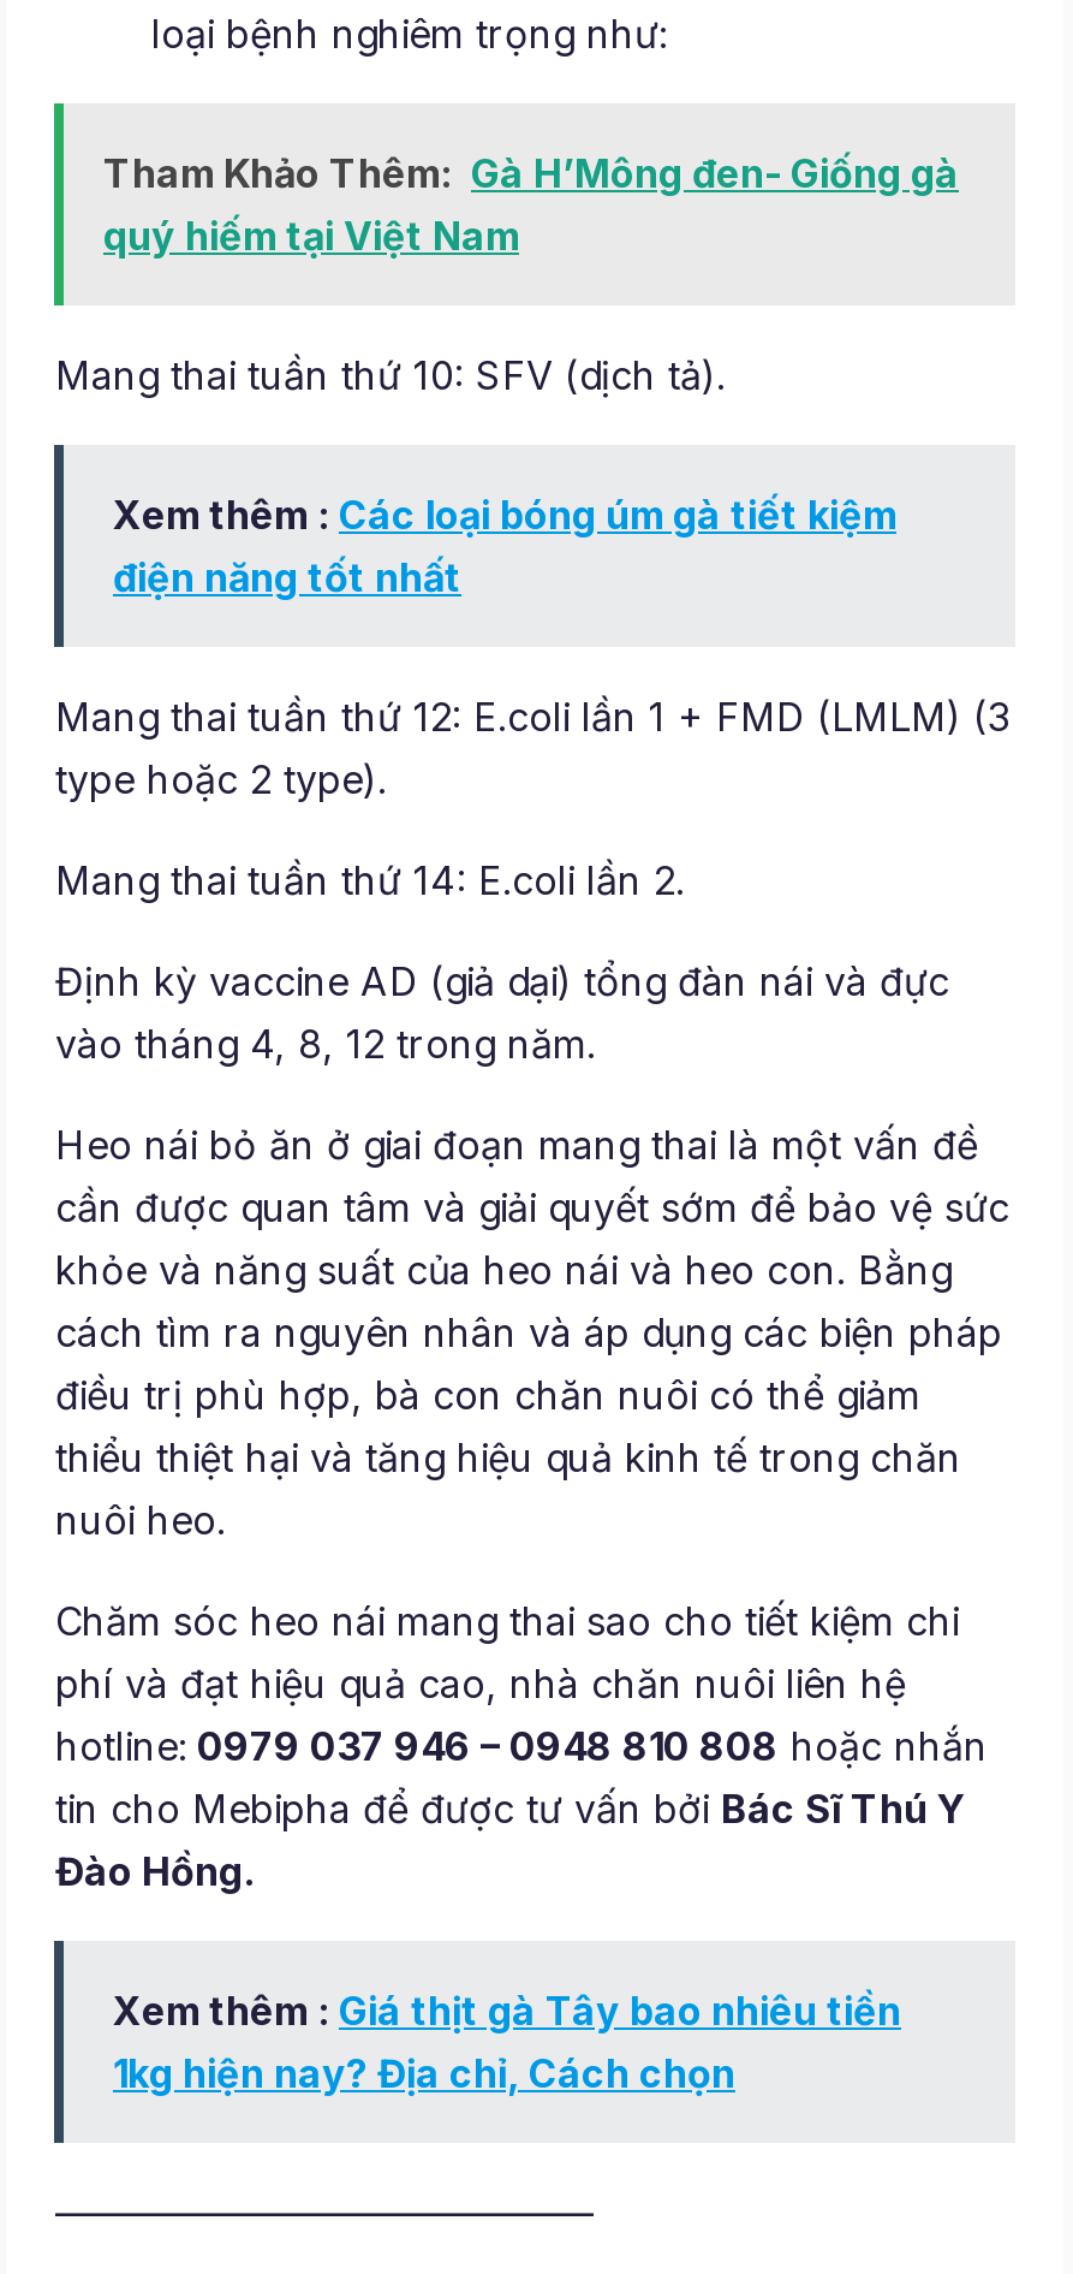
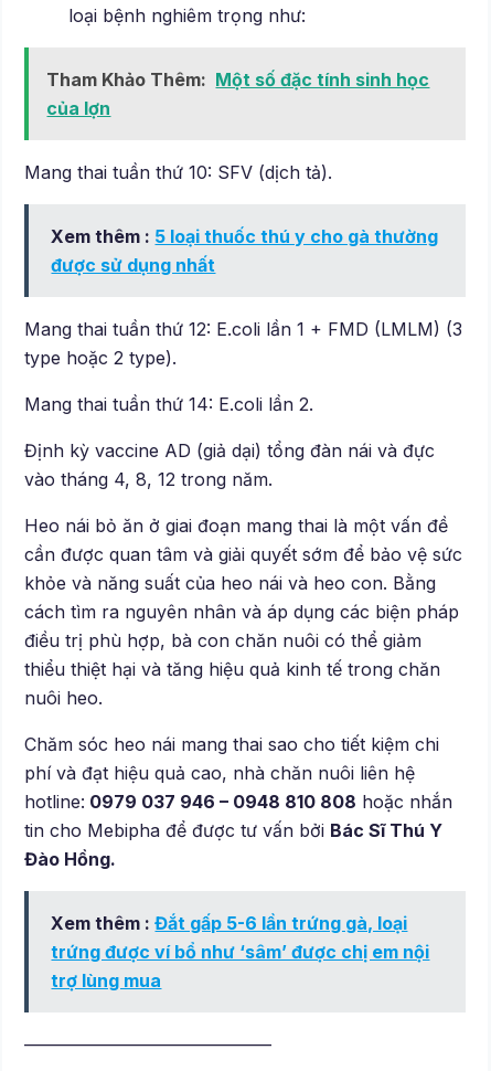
[103,149,959,260] Tham Khảo Thêm: Gà H’Mông đen- Giống gà | quý hiếm tại Việt Nam -> [47,69,430,119] Tham Khảo Thêm: Một số đặc tính sinh học | của lợn
[113,491,896,602] Xem thêm : Các loại bóng úm gà tiết kiệm | điện năng tốt nhất -> [51,225,439,276] Xem thêm : 5 loại thuốc thú y cho gà thường | được sử dụng nhất
[113,1987,901,2097] Xem thêm : Giá thịt gà Tây bao nhiêu tiền | 1kg hiện nay? Địa chỉ, Cách chọn -> [51,912,430,992] Xem thêm : Đắt gấp 5-6 lần trứng gà, loại | trứng được ví bổ như ‘sâm’ được chị em nội | trợ lùng mua

